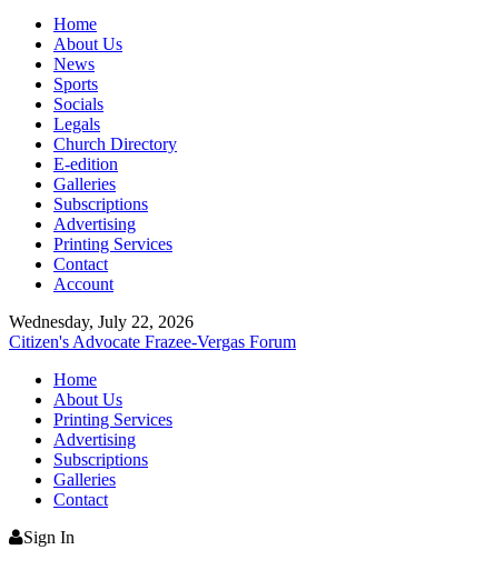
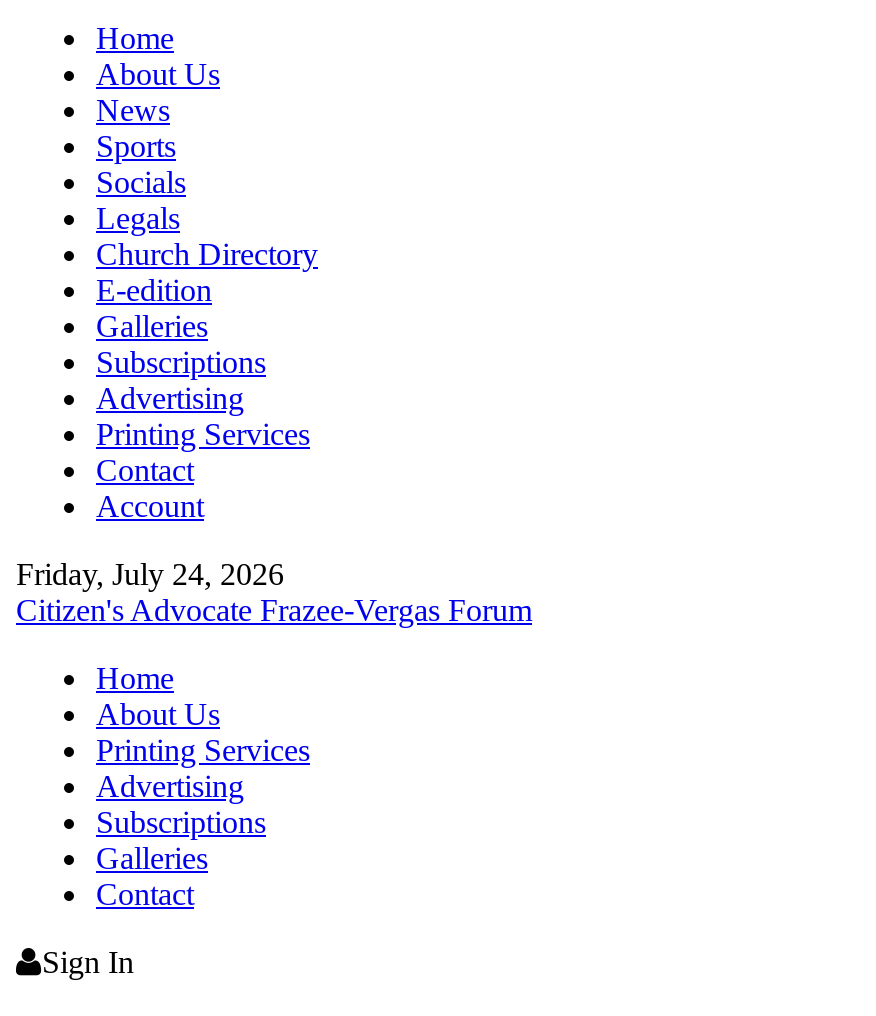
[9,312,194,331] Wednesday, July 22, 2026 -> [16,557,284,591] Friday, July 24, 2026

